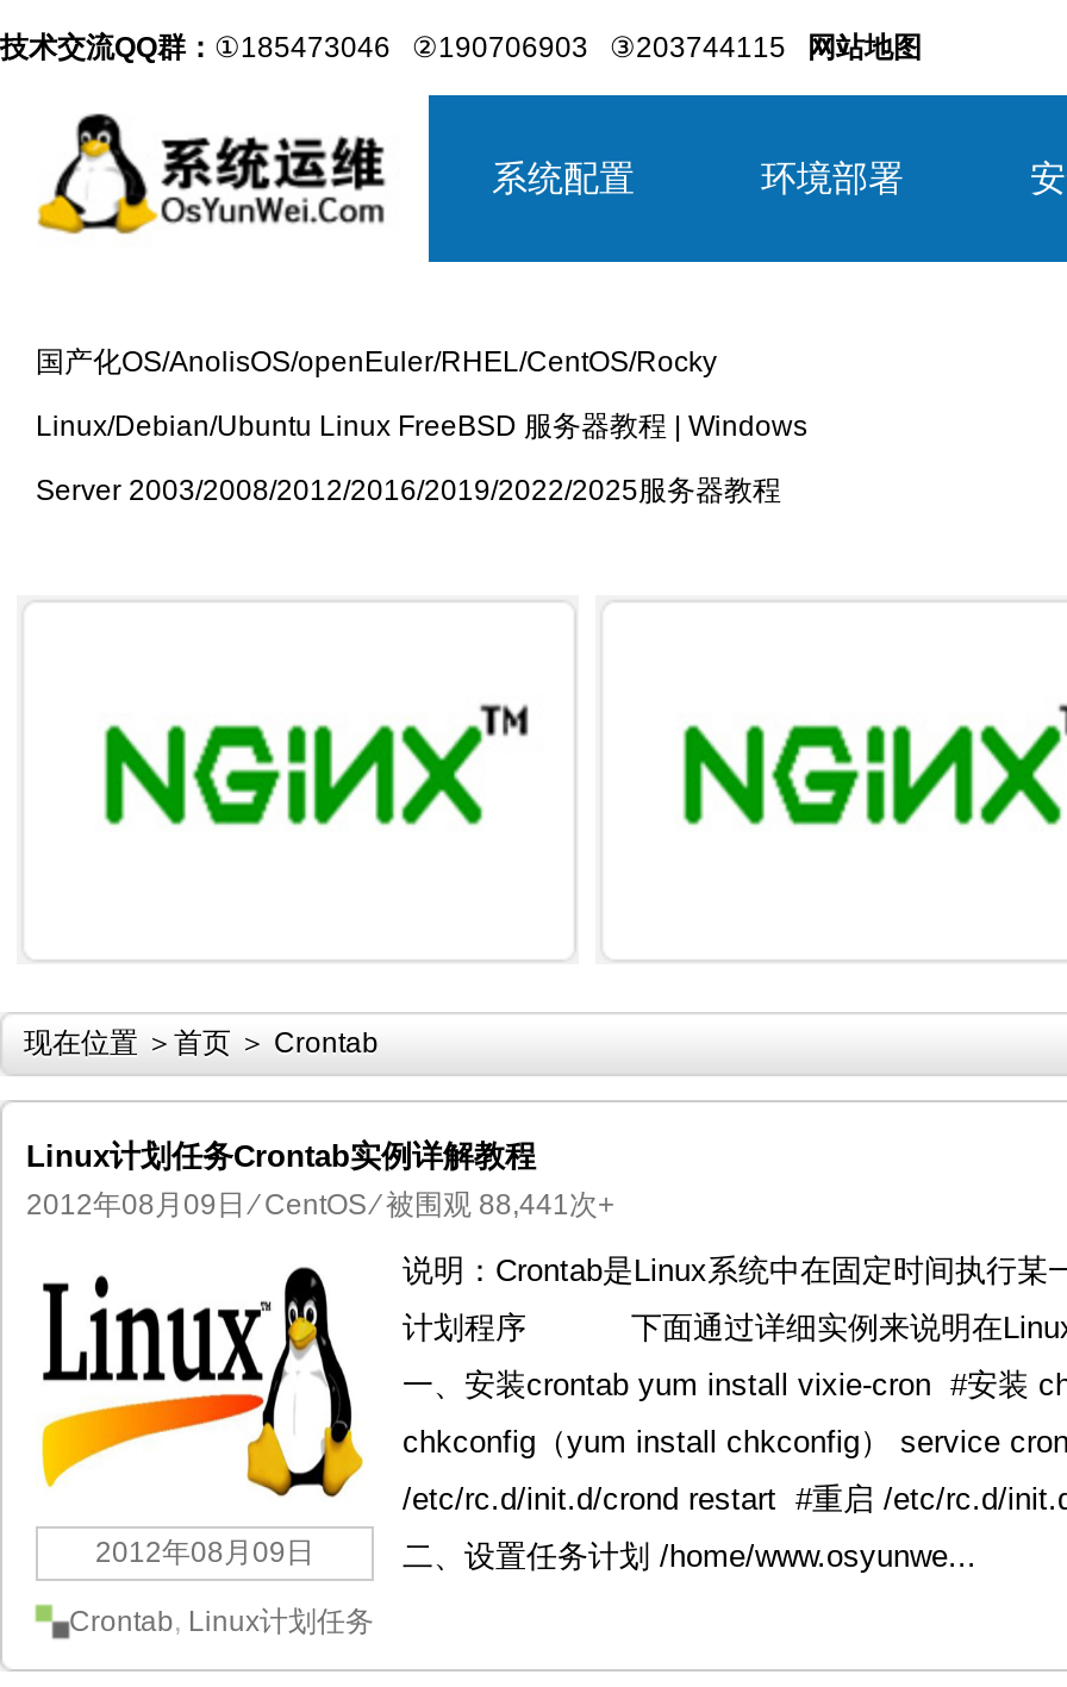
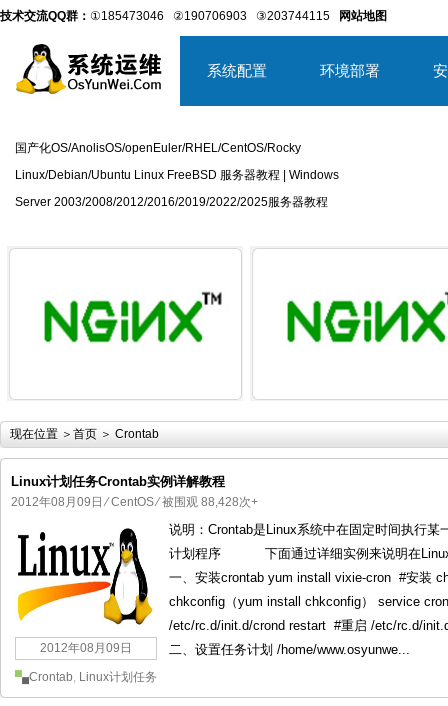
[26,1188,614,1221] 2012年08月09日 ⁄CentOS⁄ 被围观 88,441次+ -> [11,495,258,509] 2012年08月09日 ⁄CentOS⁄ 被围观 88,428次+

